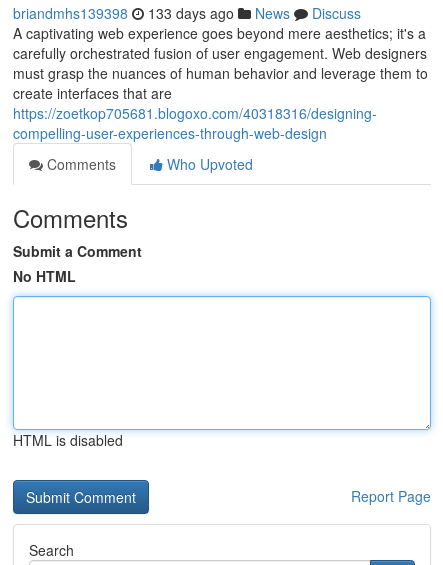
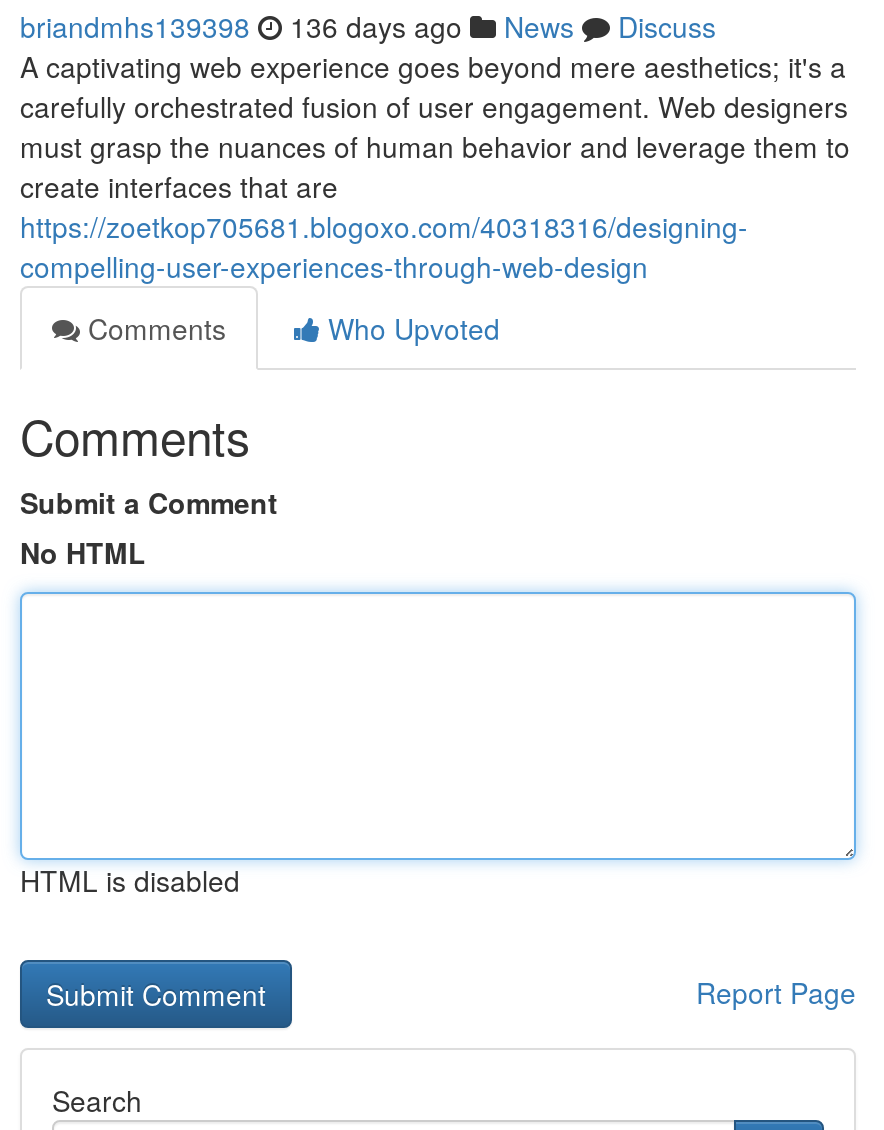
[13,3,361,23] briandmhs139398 133 days ago News Discuss -> [20,6,716,46] briandmhs139398 136 days ago News Discuss

